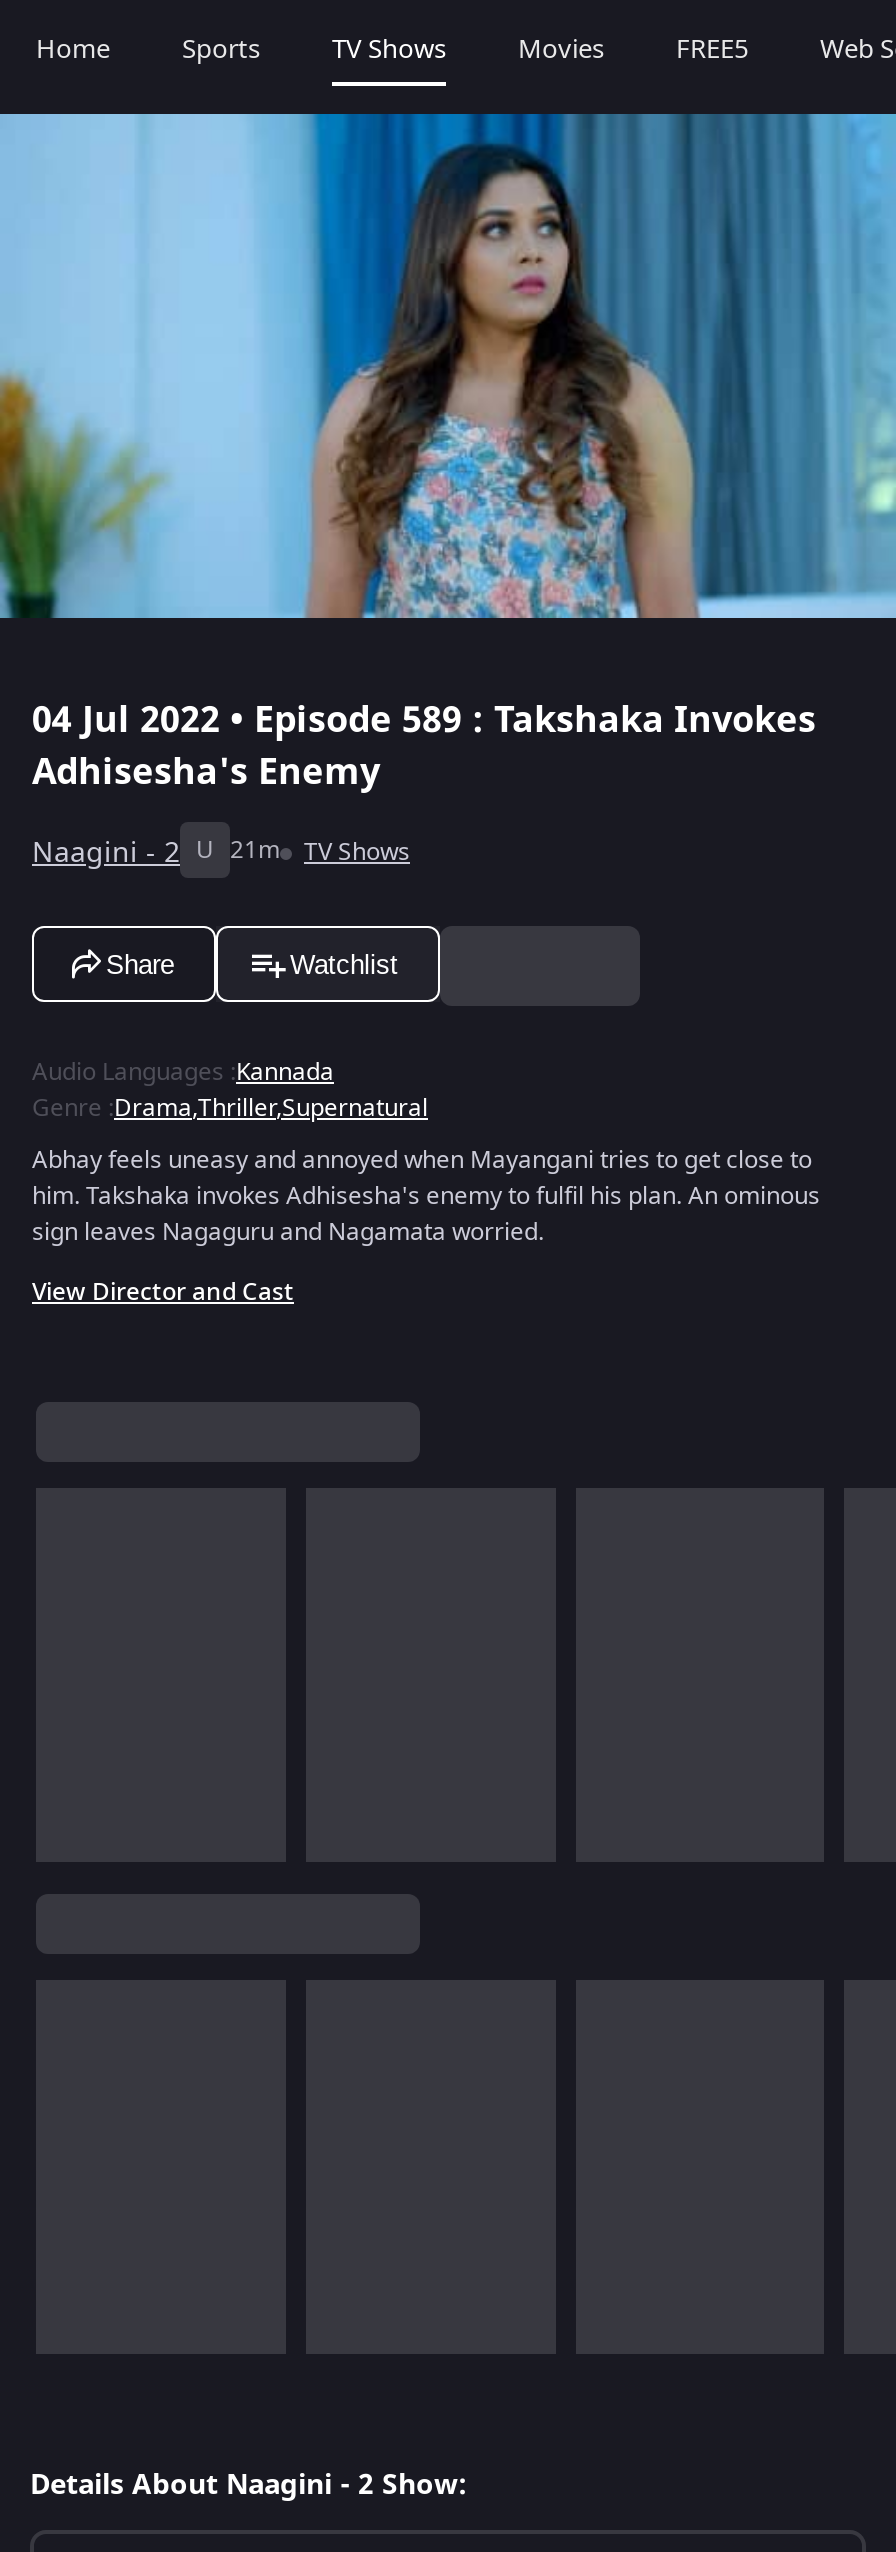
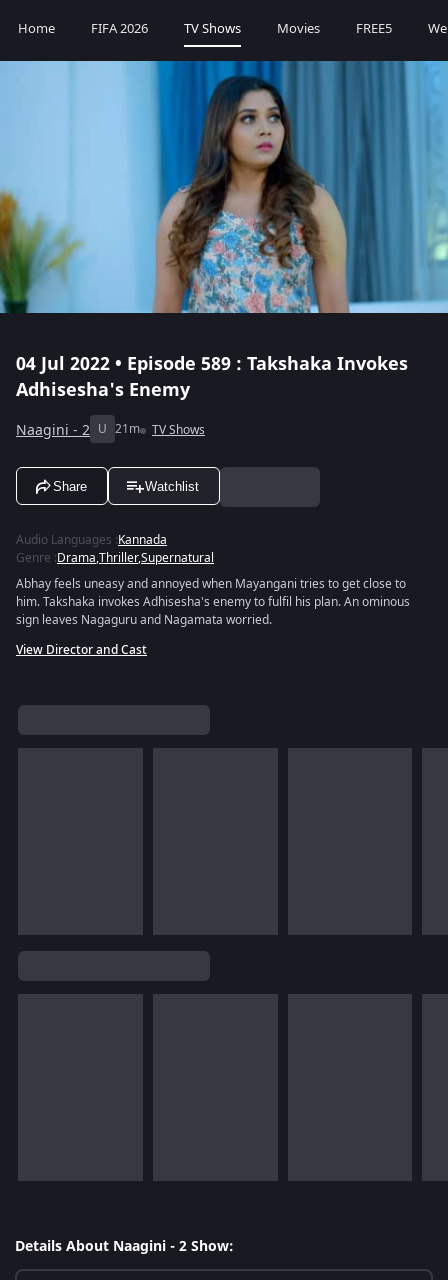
[182,30,260,68] Sports -> [91,19,148,38] FIFA 2026

